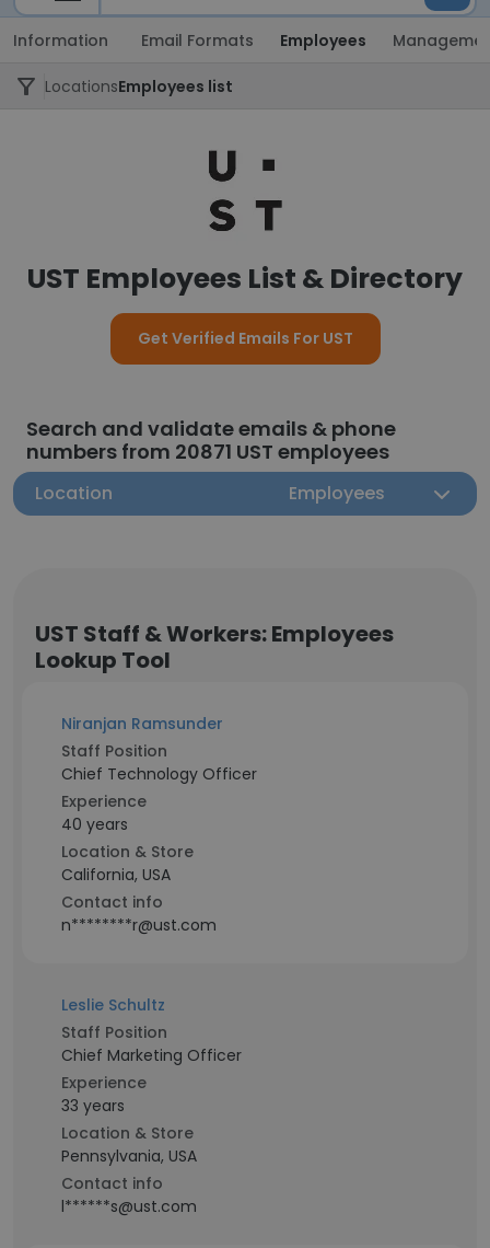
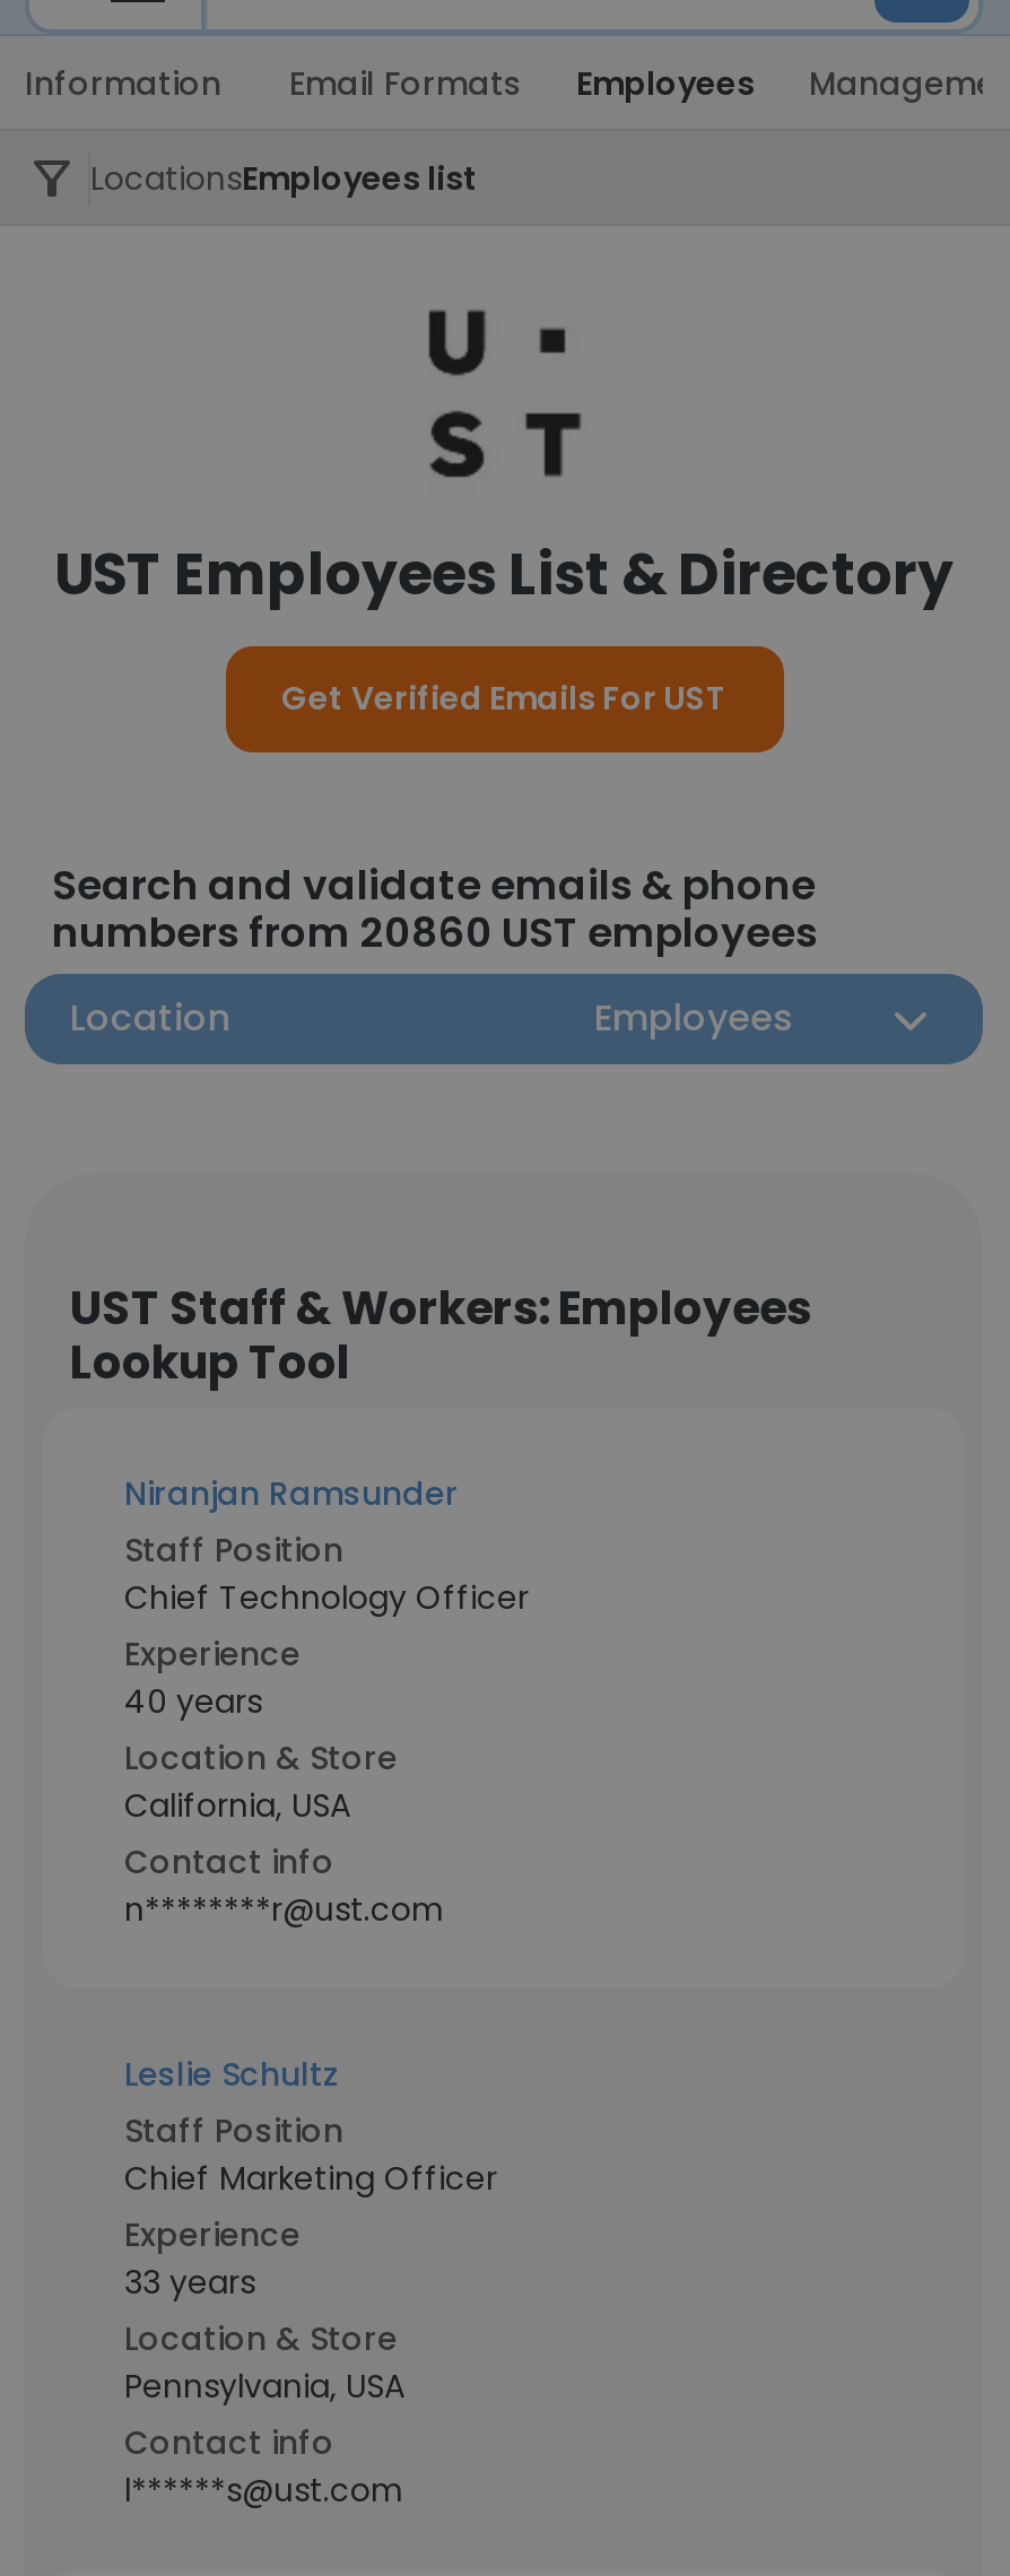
[26,438,389,465] numbers from 20871 UST employees -> [52,904,818,960] numbers from 20860 UST employees

